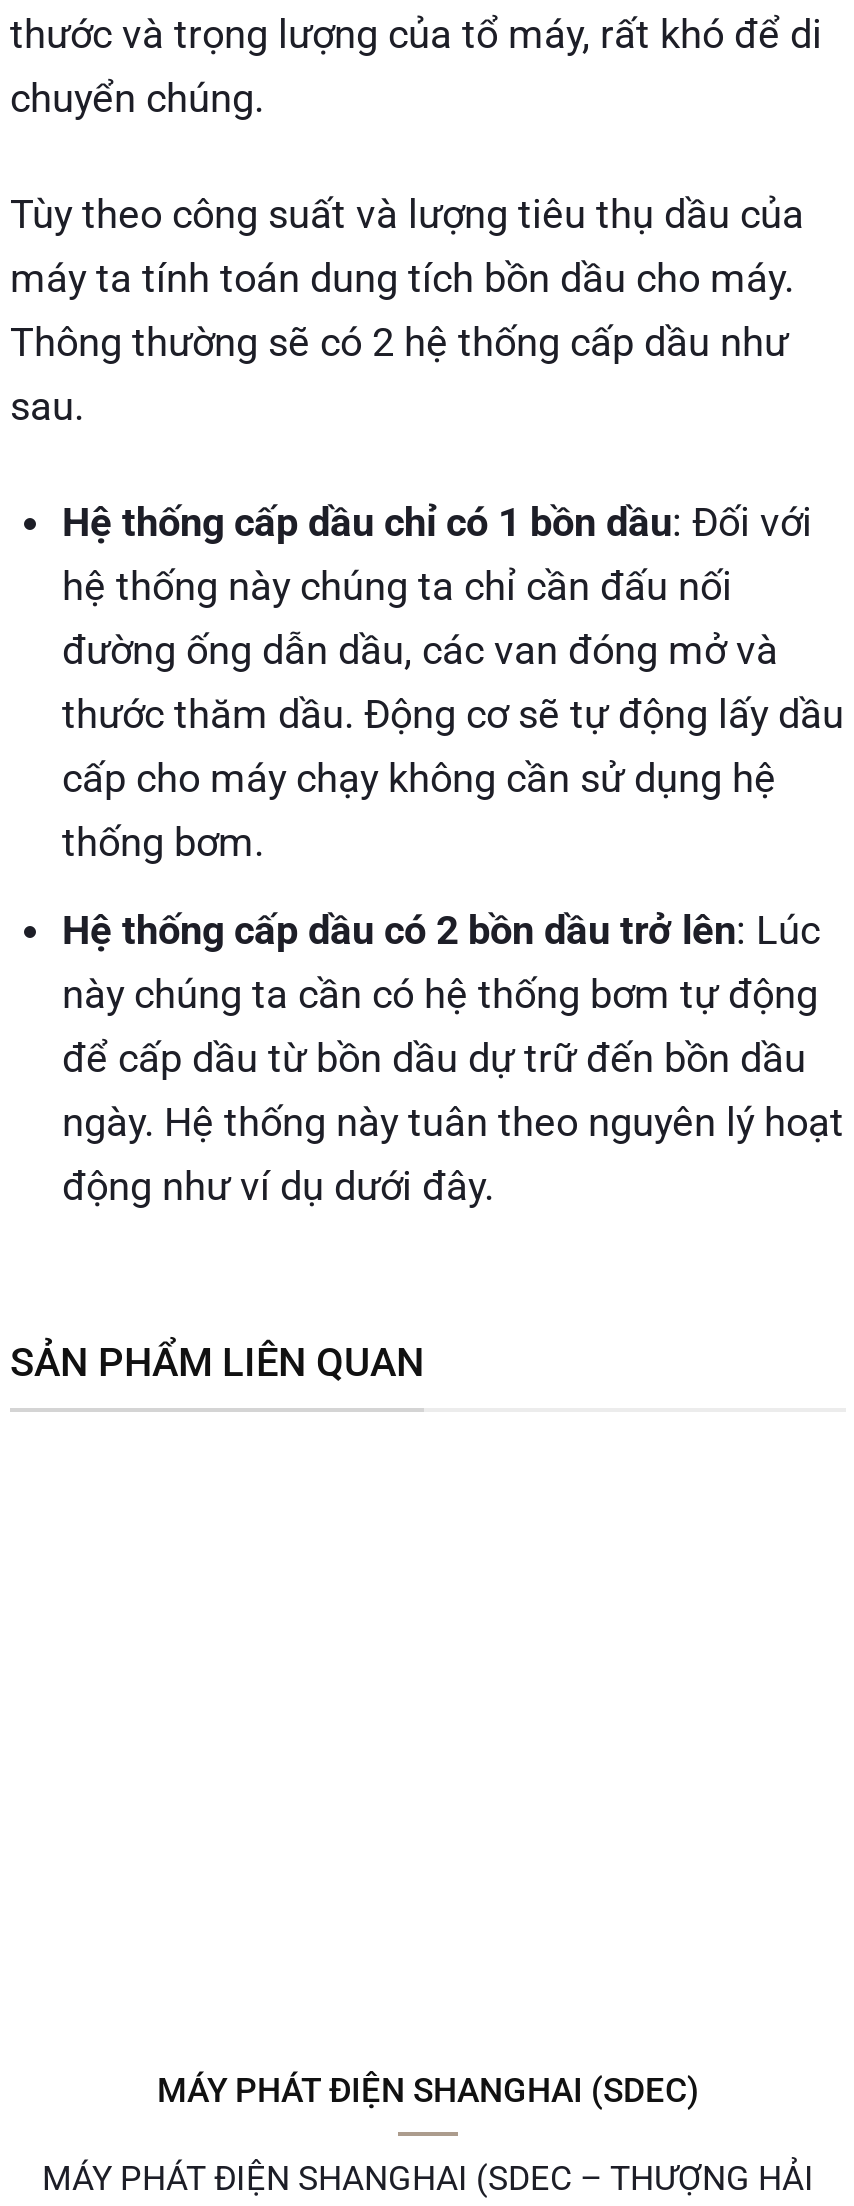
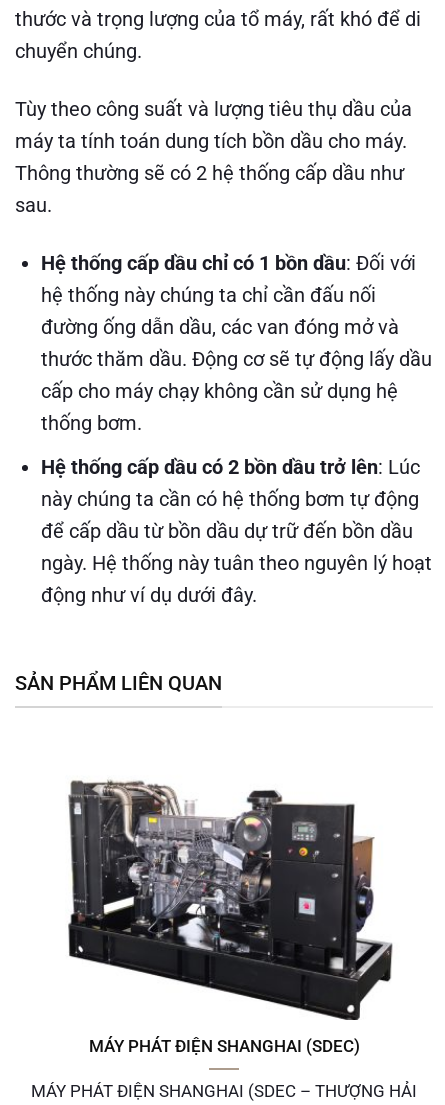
none -> [67,779,393,1021] [image]

